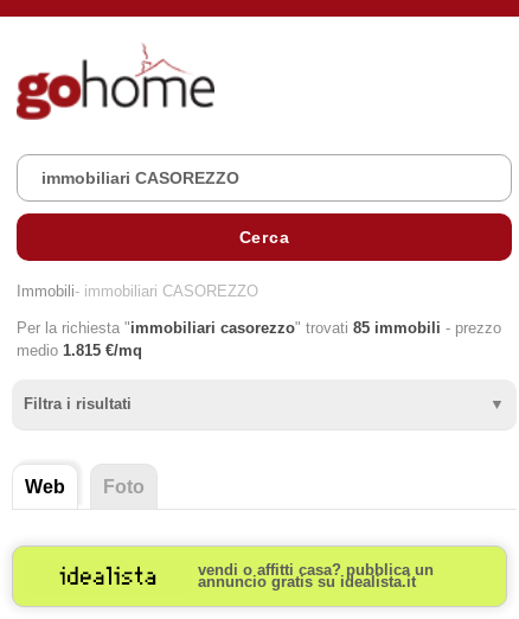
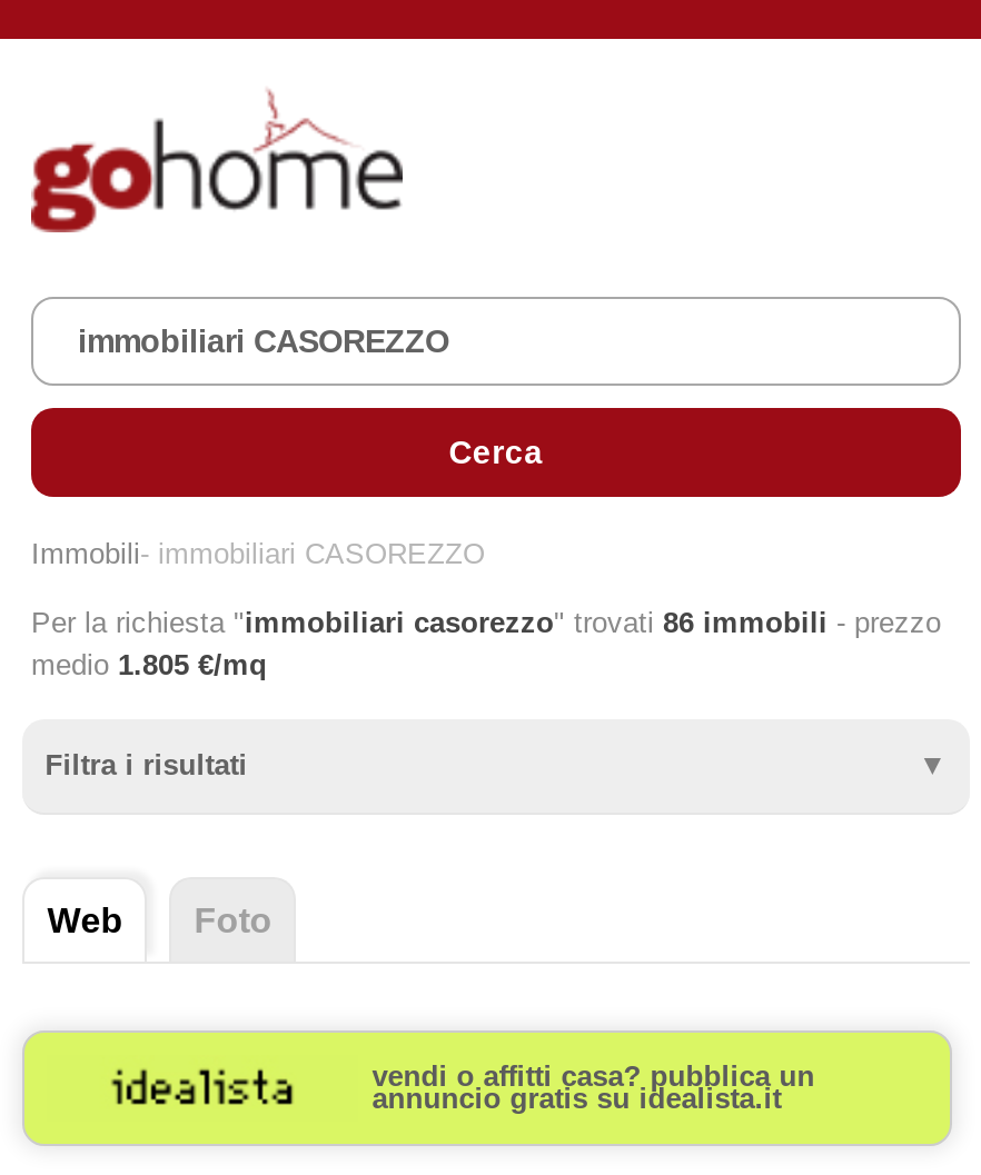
[17,319,501,337] Per la richiesta "immobiliari casorezzo" trovati 85 immobili - prezzo -> [31,606,941,639] Per la richiesta "immobiliari casorezzo" trovati 86 immobili - prezzo
[17,342,142,359] medio 1.815 €/mq -> [31,648,267,682] medio 1.805 €/mq

